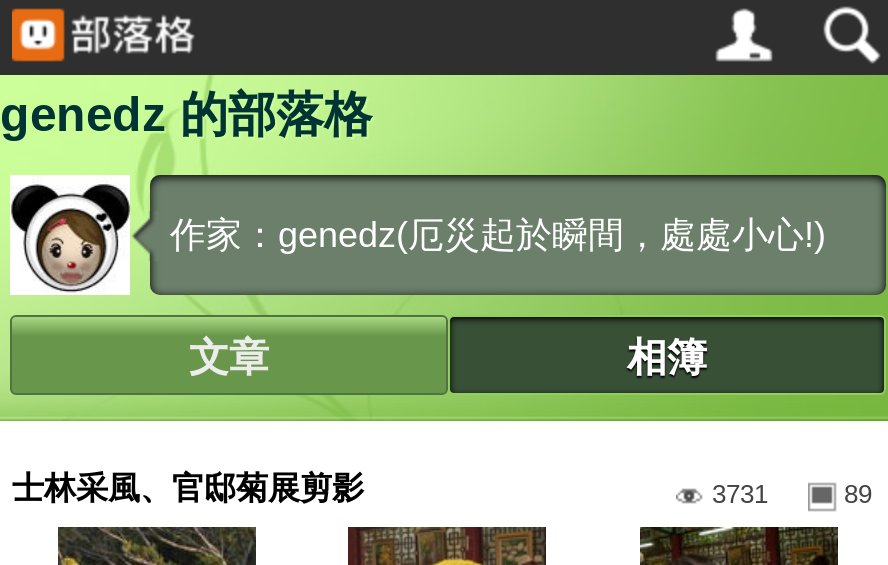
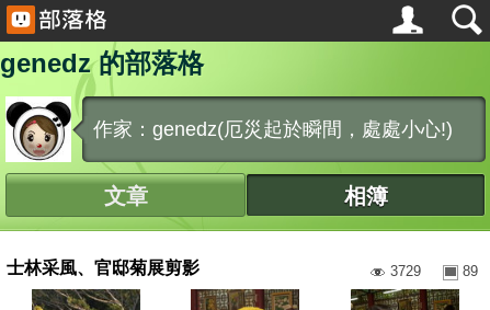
[712,479,768,509] 3731 -> [390,263,421,279] 3729

